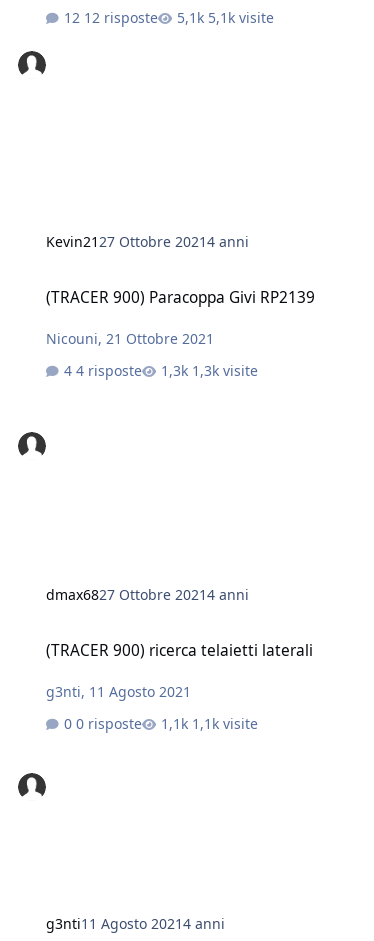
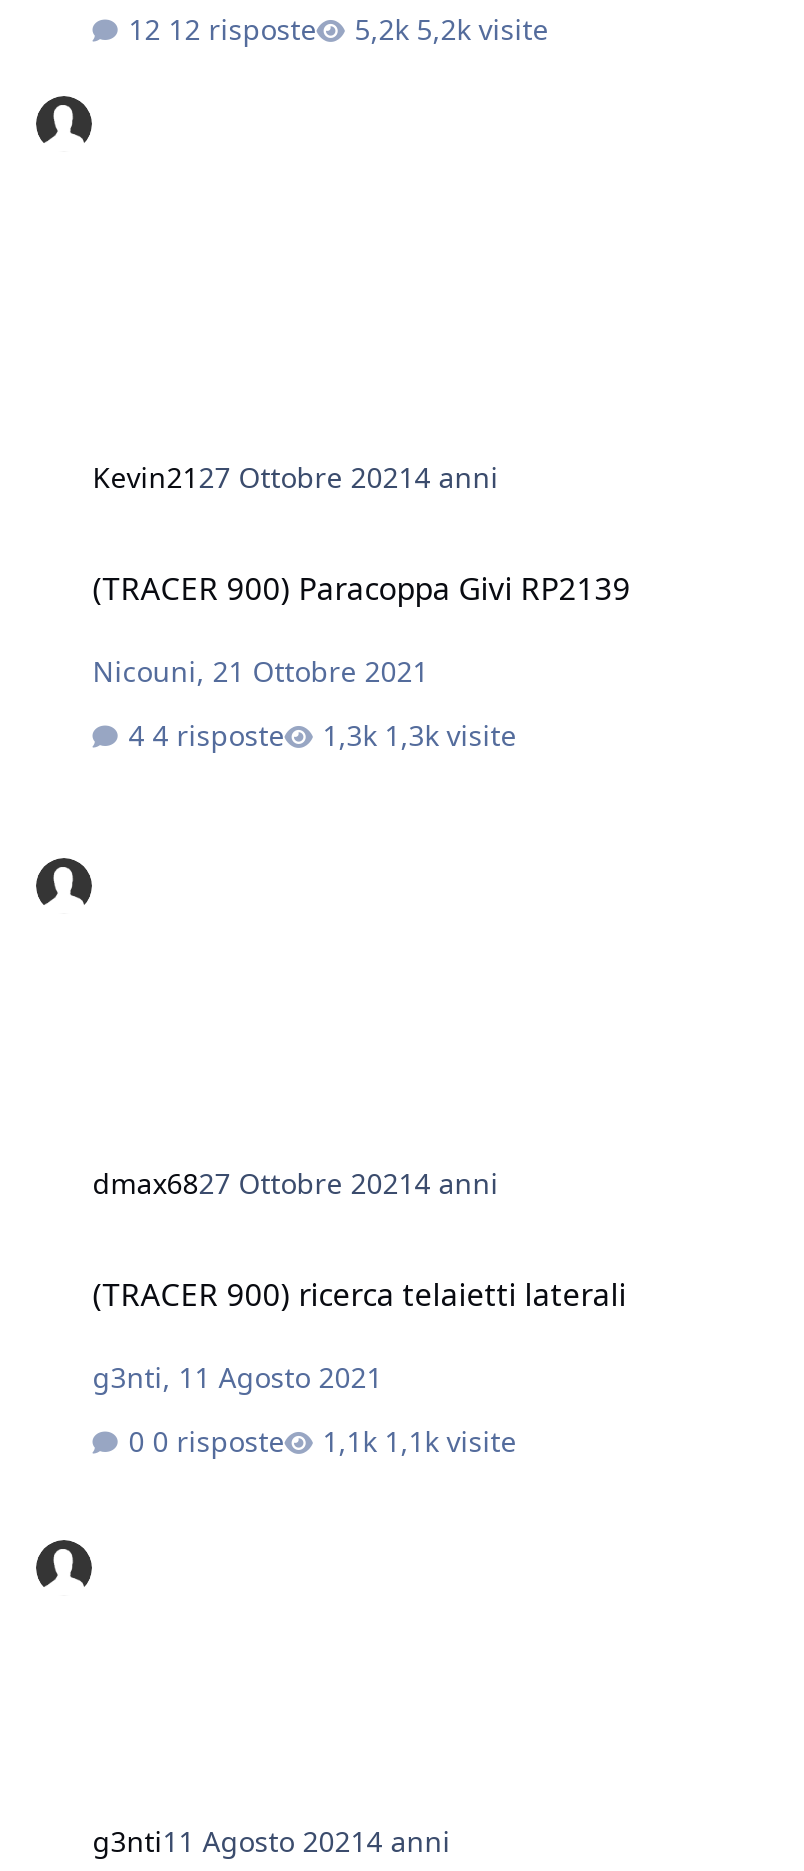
[208,8,274,27] 5,1k visite -> [416,10,548,48] 5,2k visite

